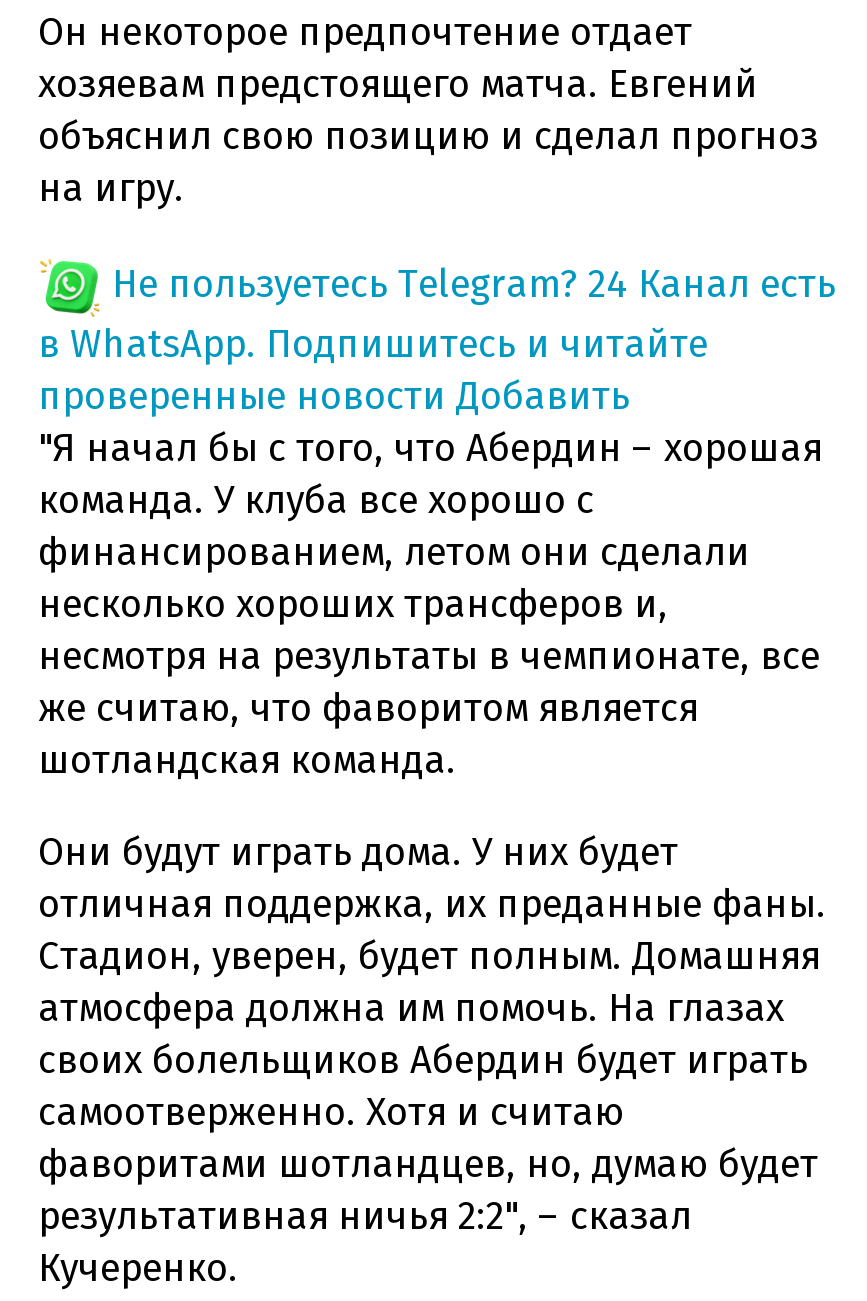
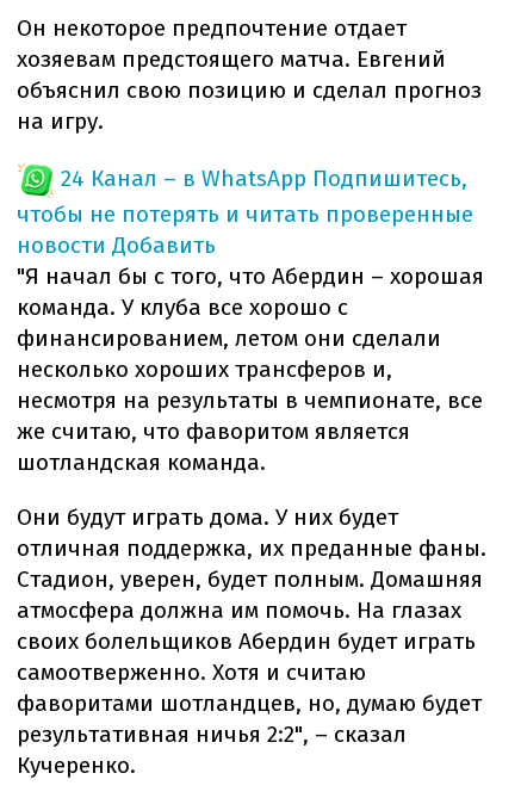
[38,260,836,418] Не пользуетесь Telegram? 24 Канал есть | в WhatsApp. Подпишитесь и читайте | проверенные новости Добавить -> [17,164,473,258] 24 Канал – в WhatsApp Подпишитесь, | чтобы не потерять и читать проверенные | новости Добавить

